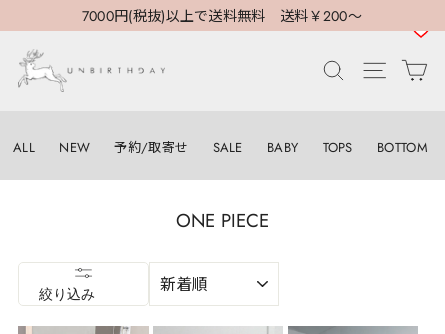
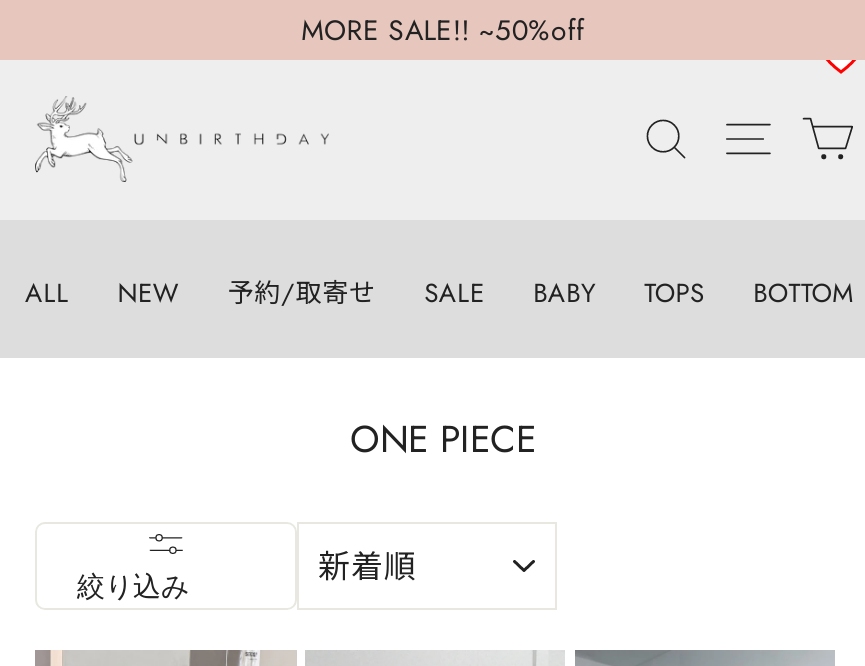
[82,6,362,26] 7000円(税抜)以上で送料無料 送料￥200～ -> [301,10,585,50] MORE SALE!! ~50%off

